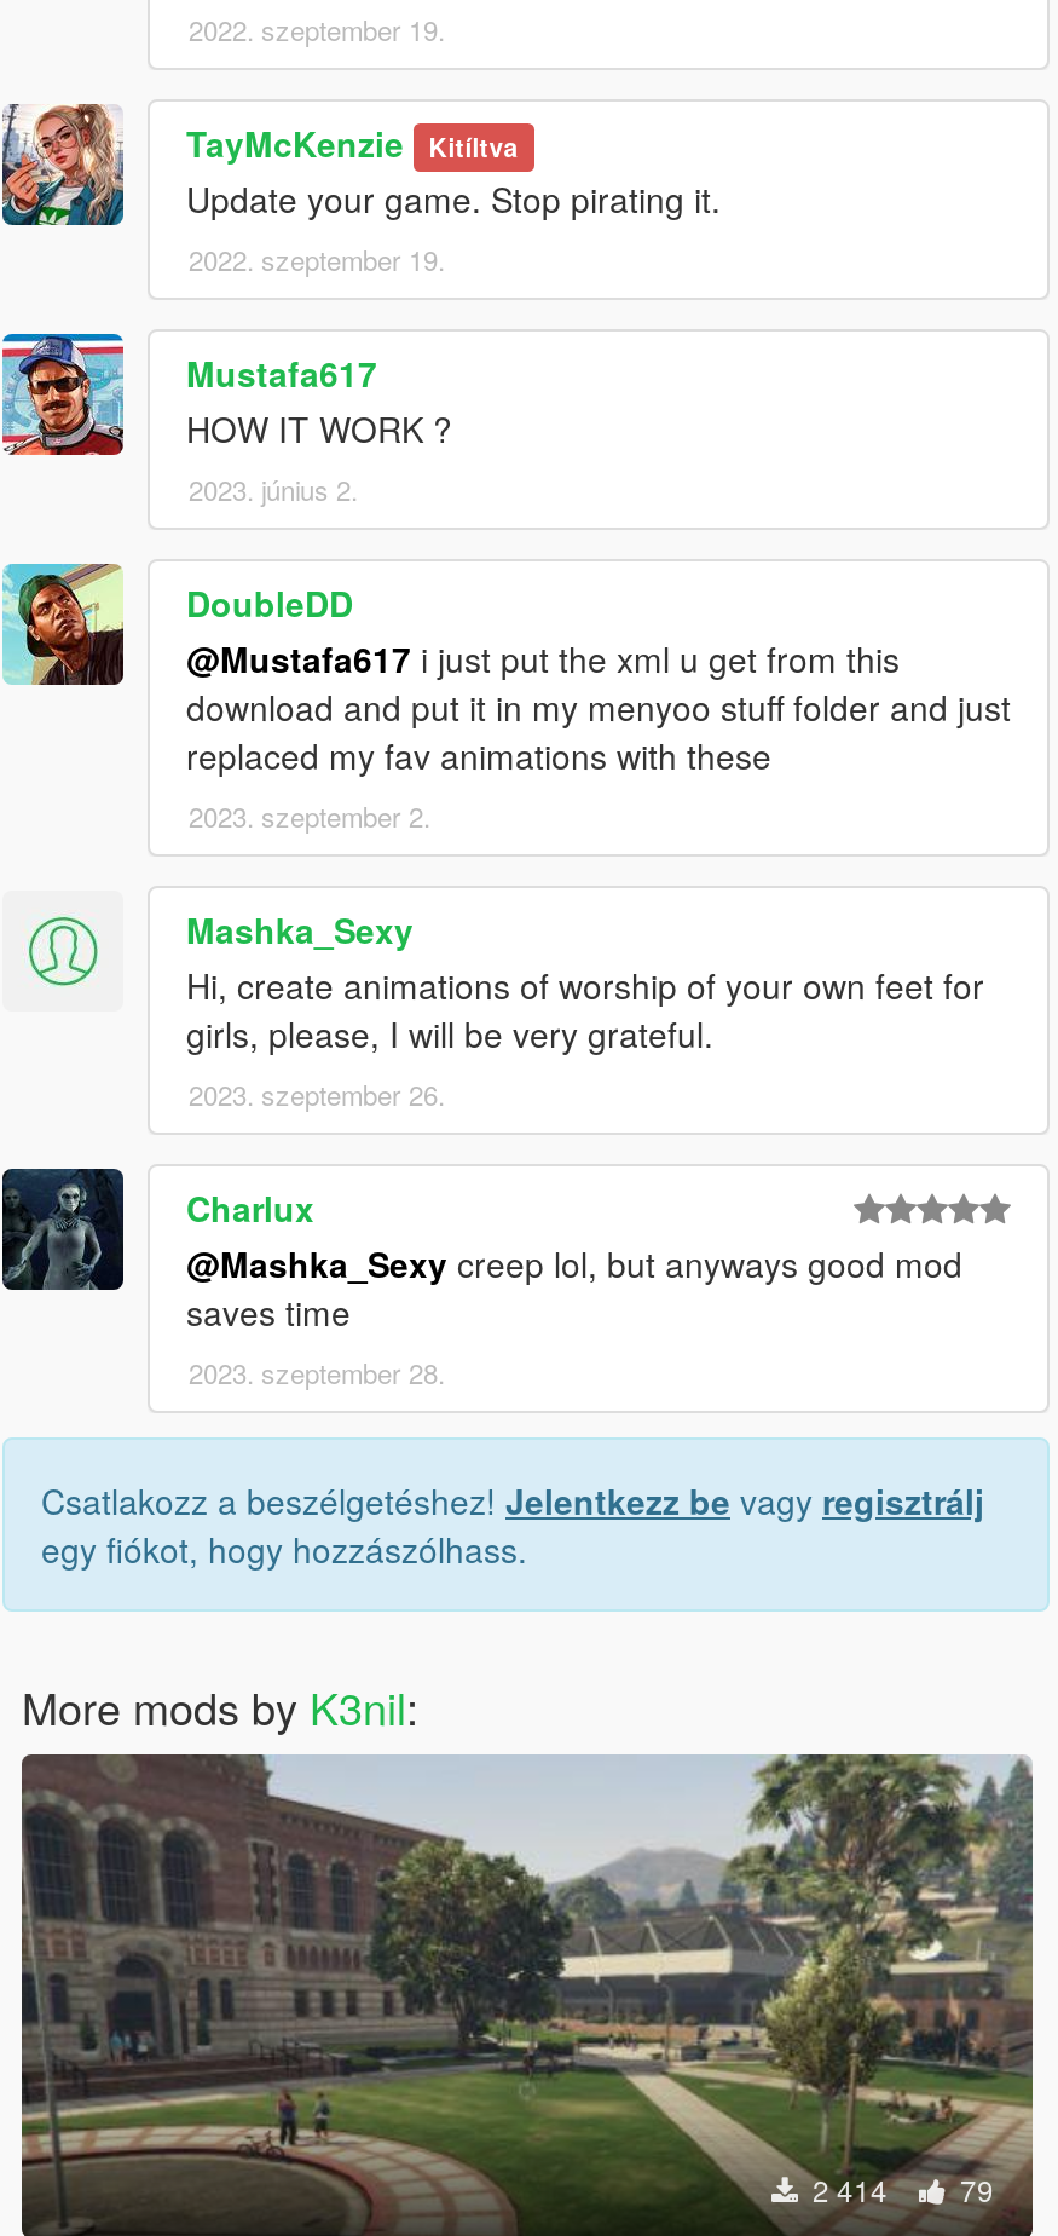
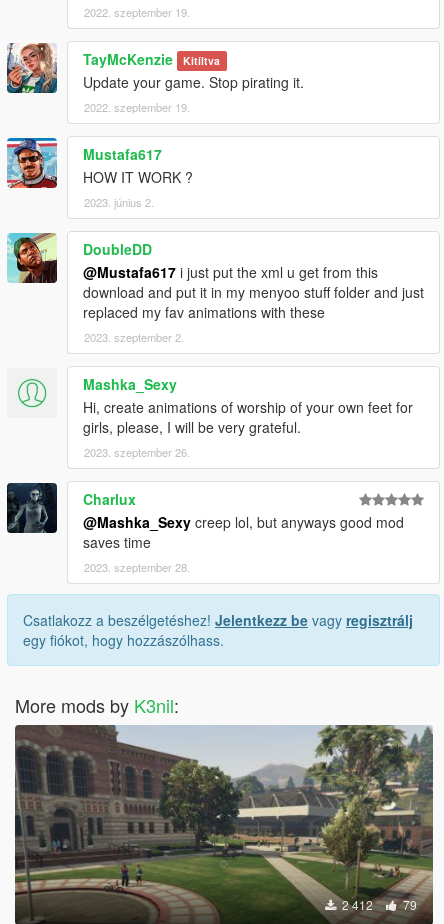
[805,2167,994,2208] 2 414 79 -> [339,896,417,913] 2 412 79

